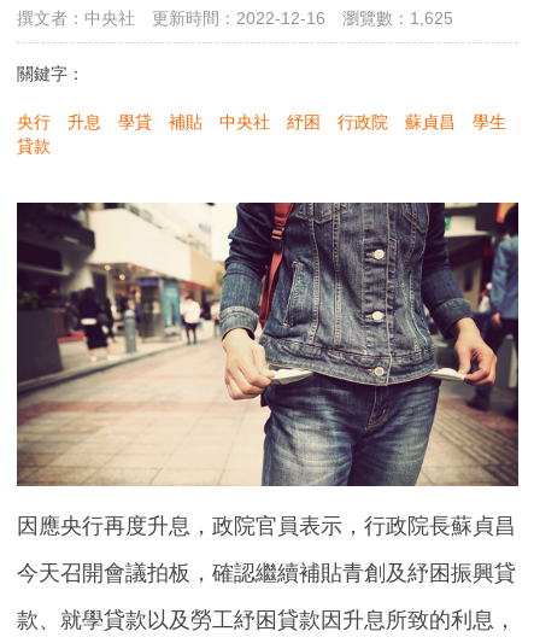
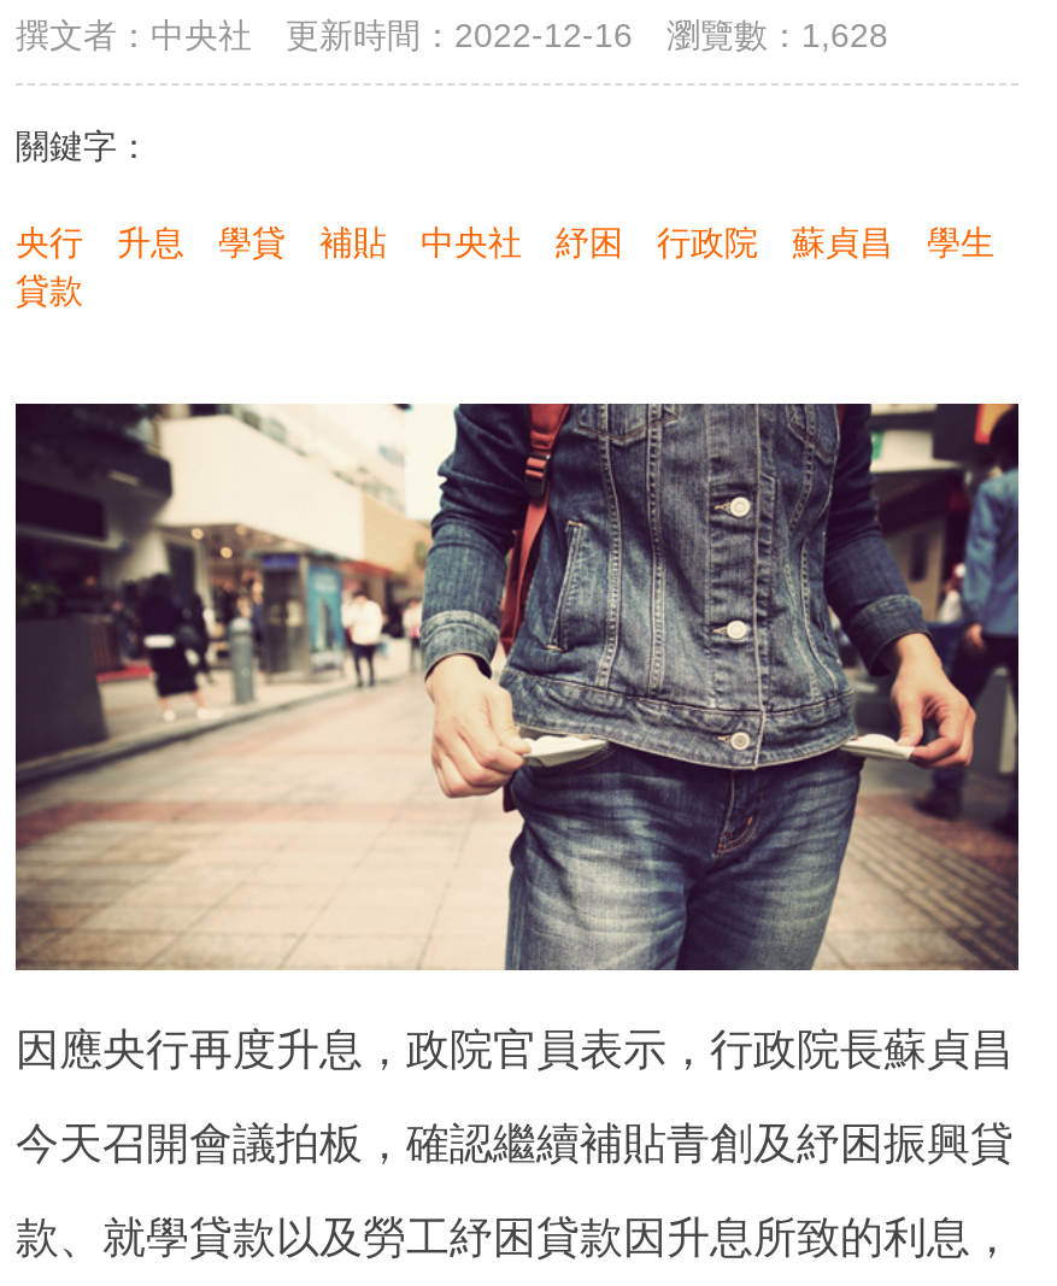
[17,8,453,28] 撰文者：中央社 更新時間：2022-12-16 瀏覽數：1,625 -> [16,16,888,54] 撰文者：中央社 更新時間：2022-12-16 瀏覽數：1,628

